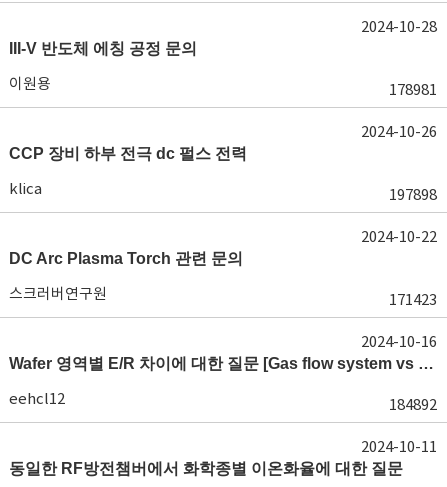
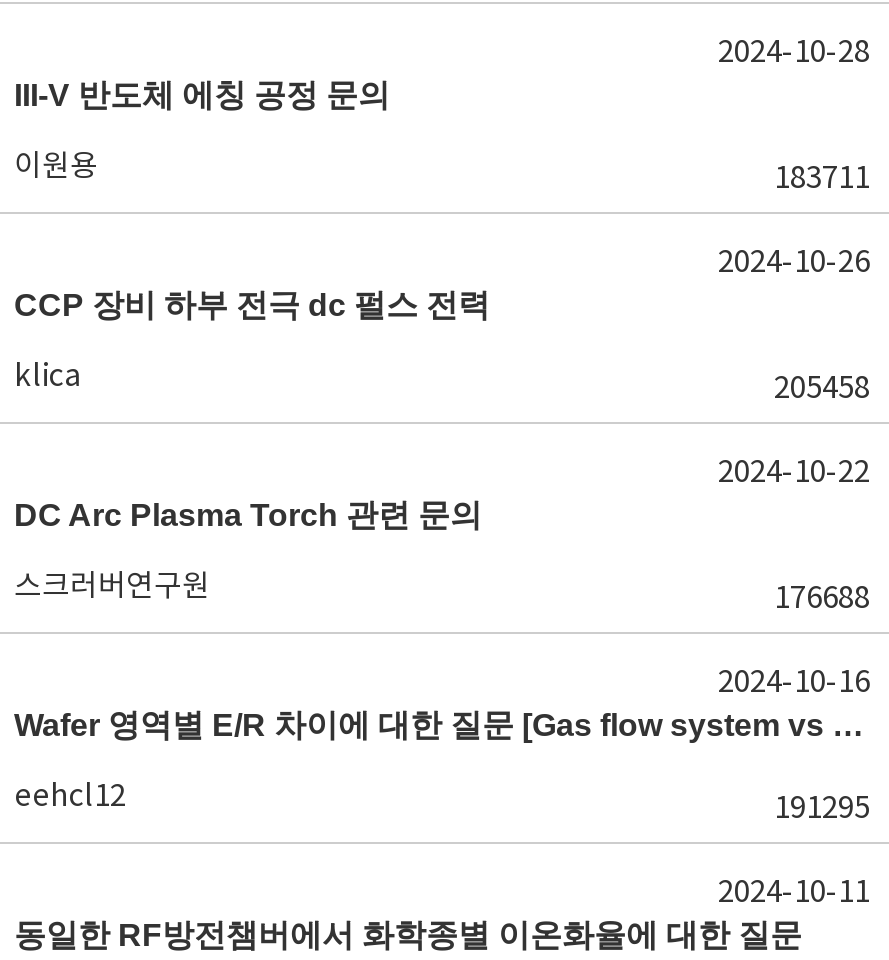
[389,80,437,99] 178981 -> [774,158,870,196] 183711
[389,185,437,204] 197898 -> [774,368,870,406] 205458
[389,290,437,309] 171423 -> [774,578,870,616] 176688
[389,395,437,414] 184892 -> [774,788,870,826] 191295

